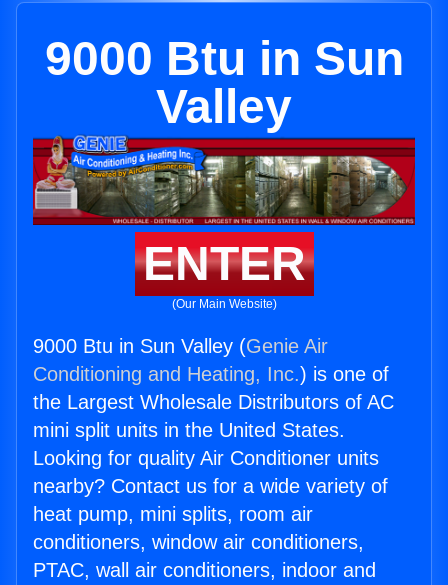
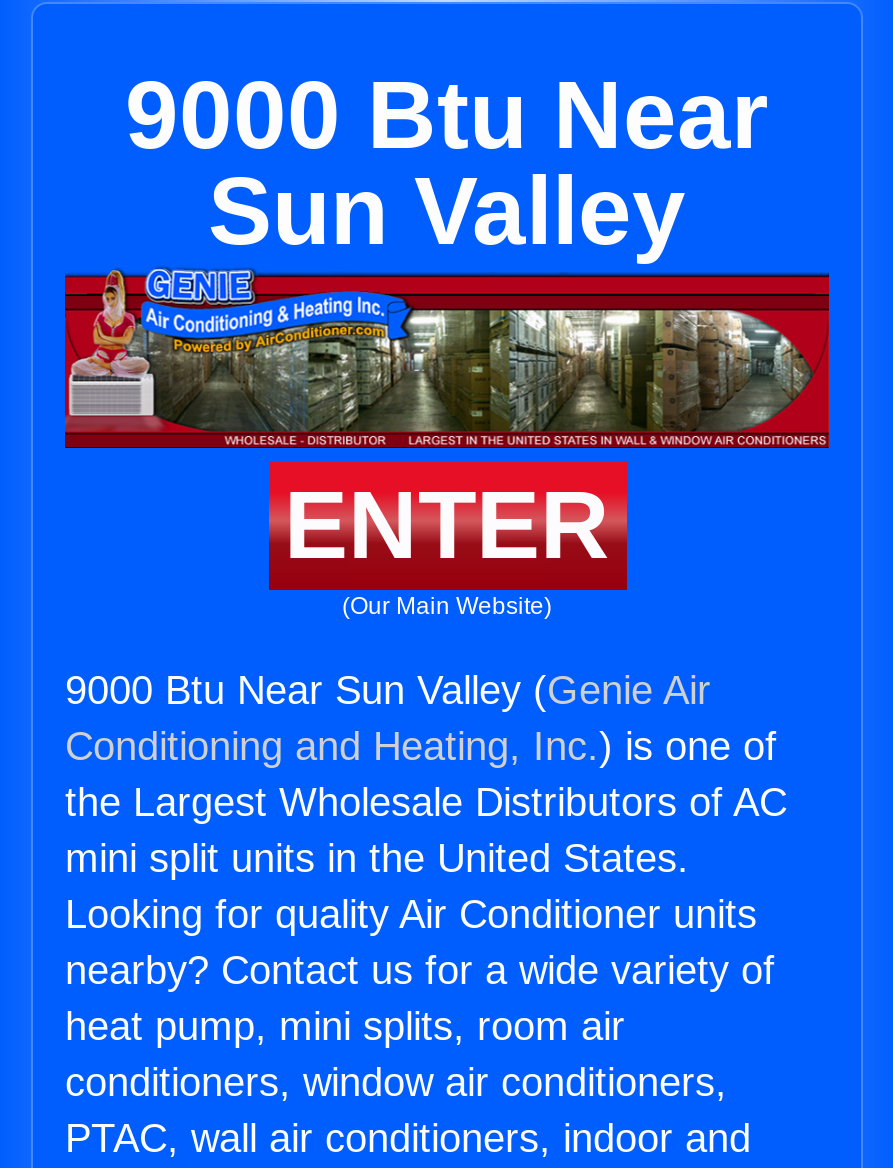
[44,32,403,133] 9000 Btu in Sun | Valley -> [125,62,769,264] 9000 Btu Near | Sun Valley
[33,335,328,357] 9000 Btu in Sun Valley (Genie Air -> [65,668,711,712] 9000 Btu Near Sun Valley (Genie Air

